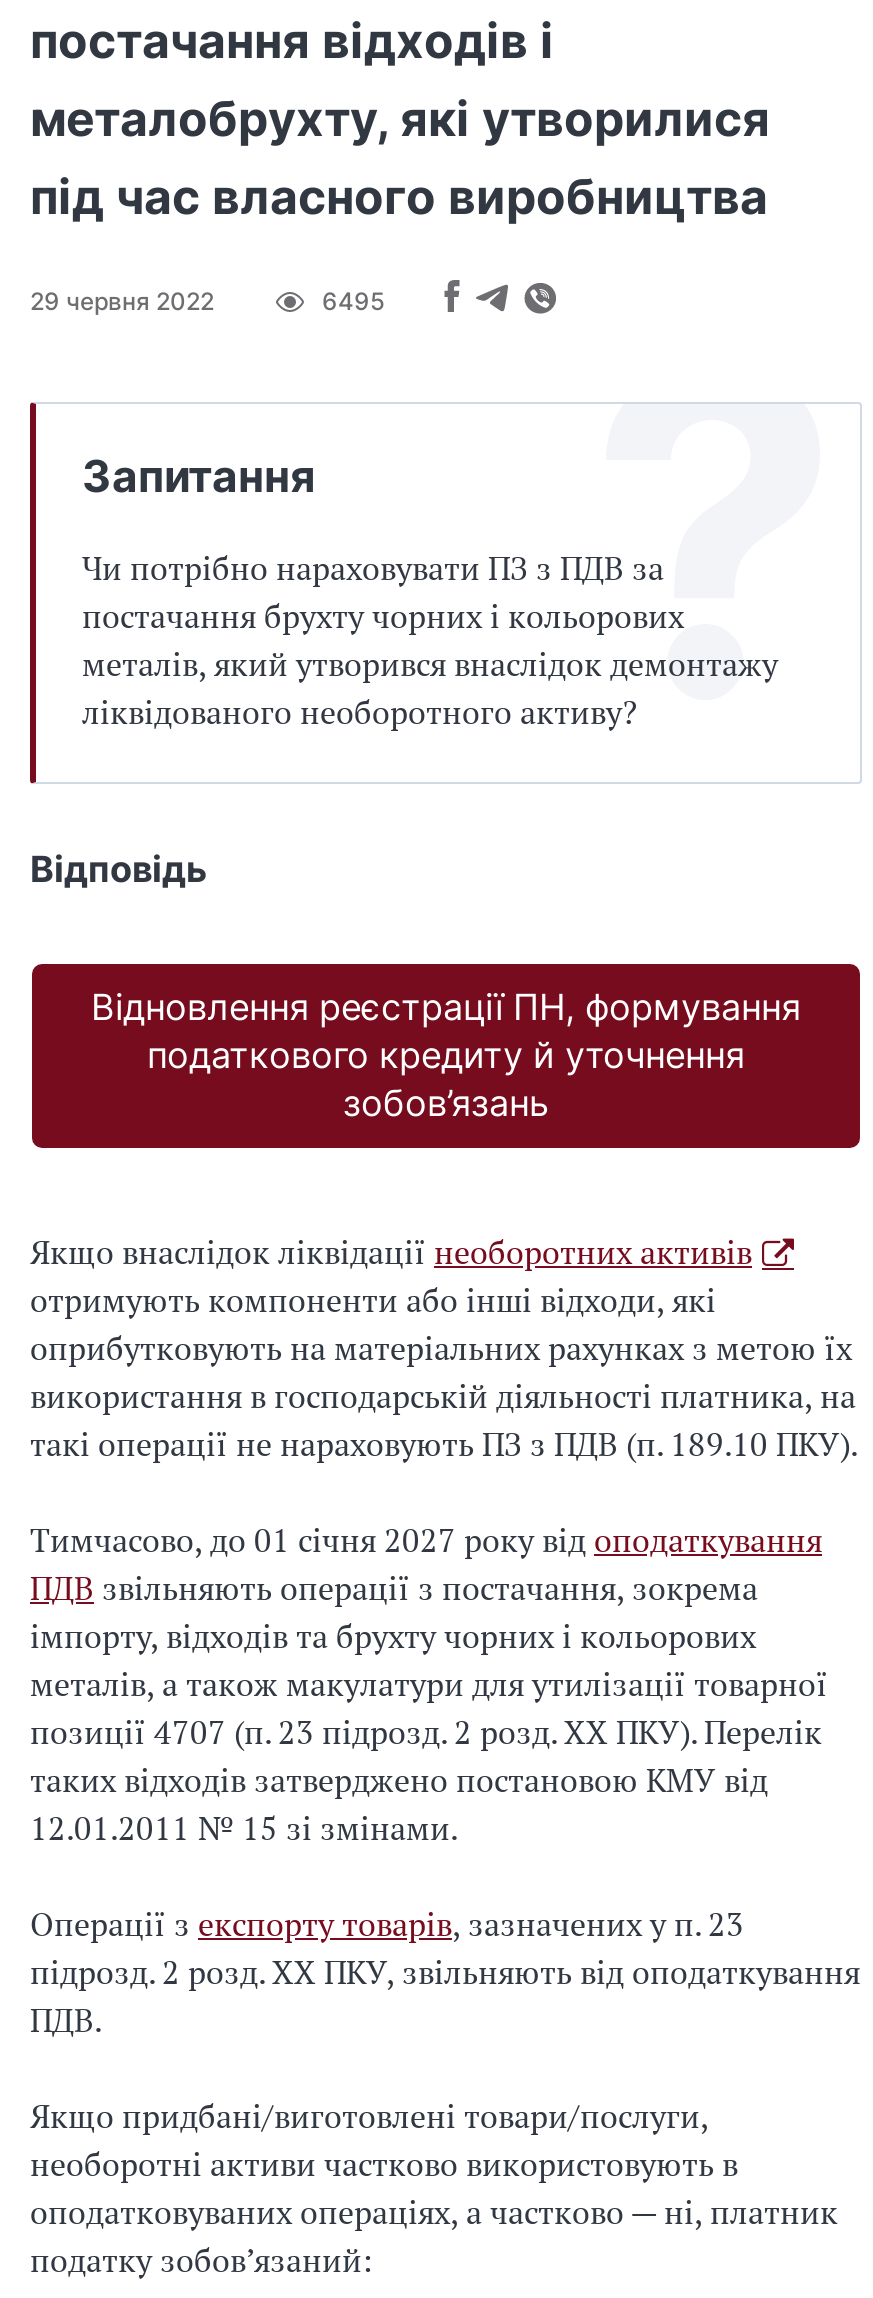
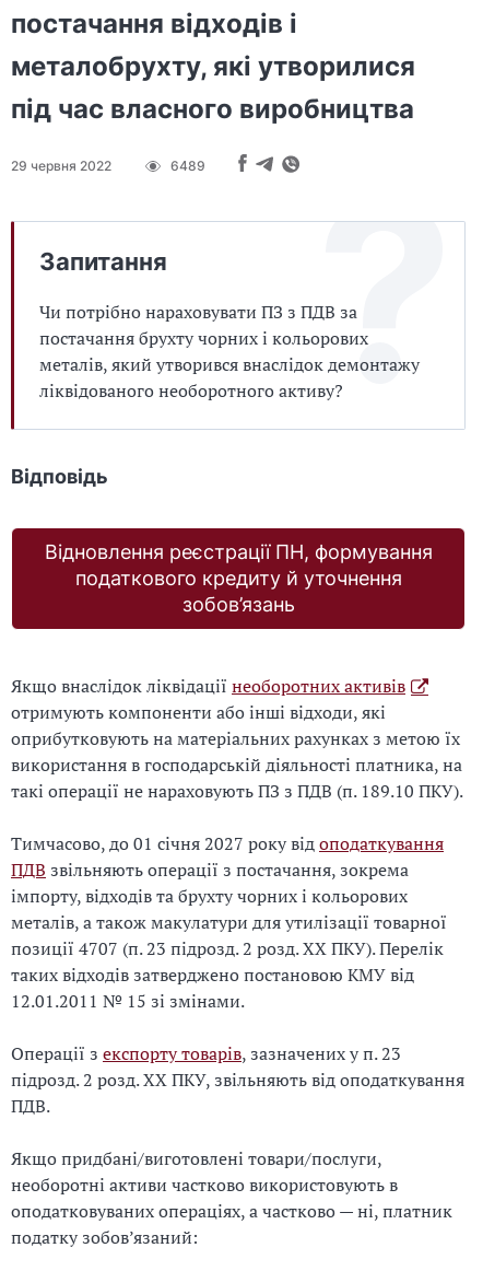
[322,286,384,316] 6495 -> [170,158,205,174] 6489

